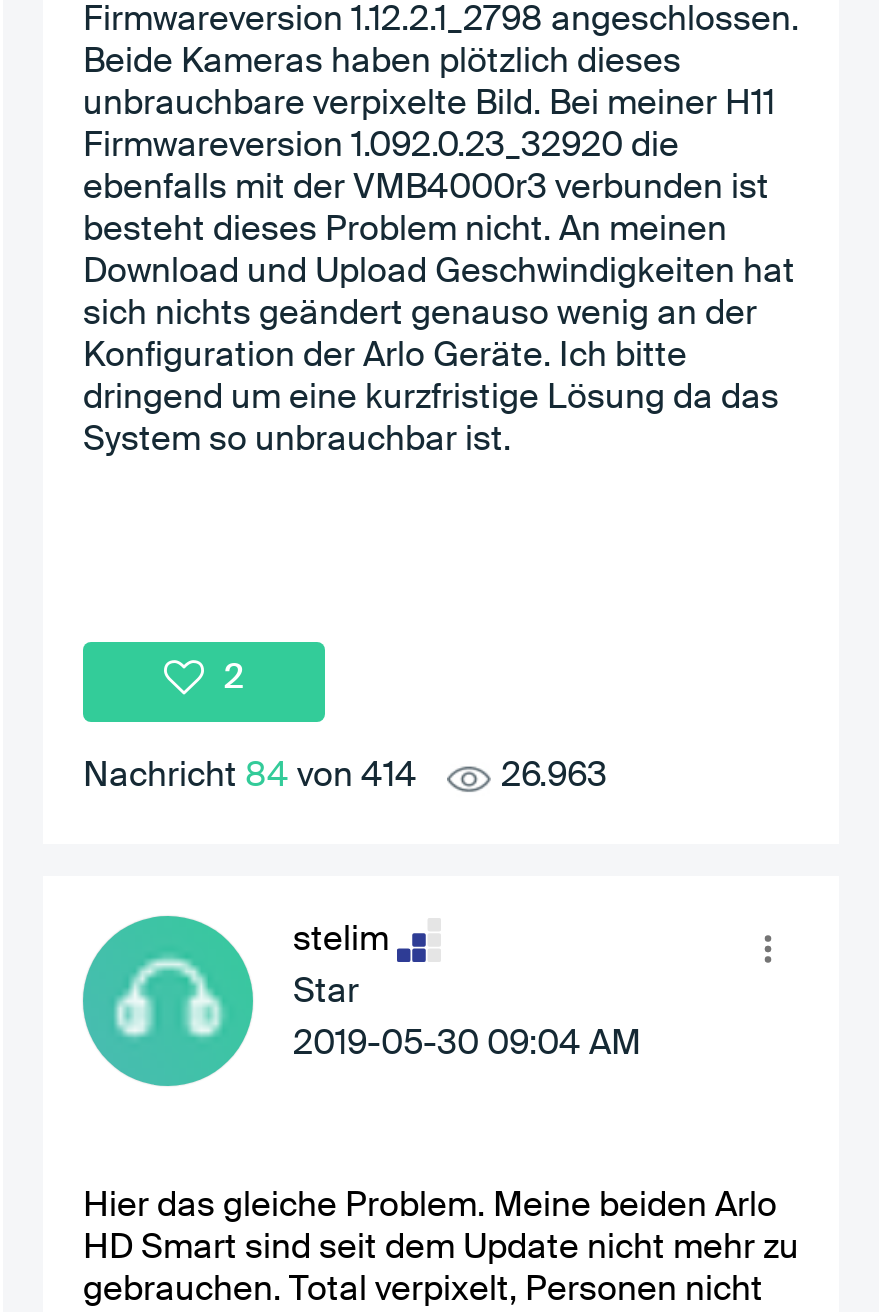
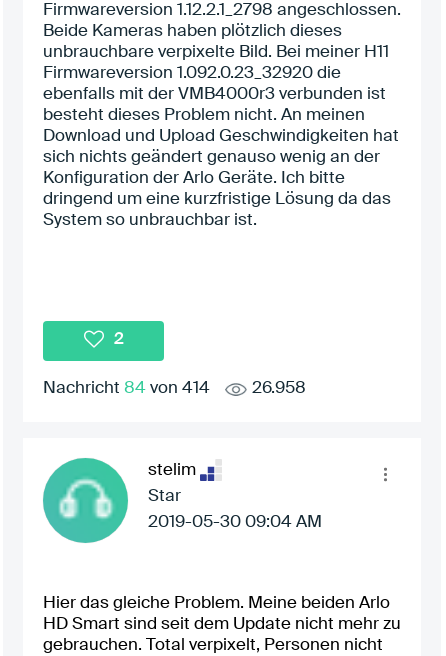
[501,759,607,793] 26.963 -> [252,380,306,397] 26.958

